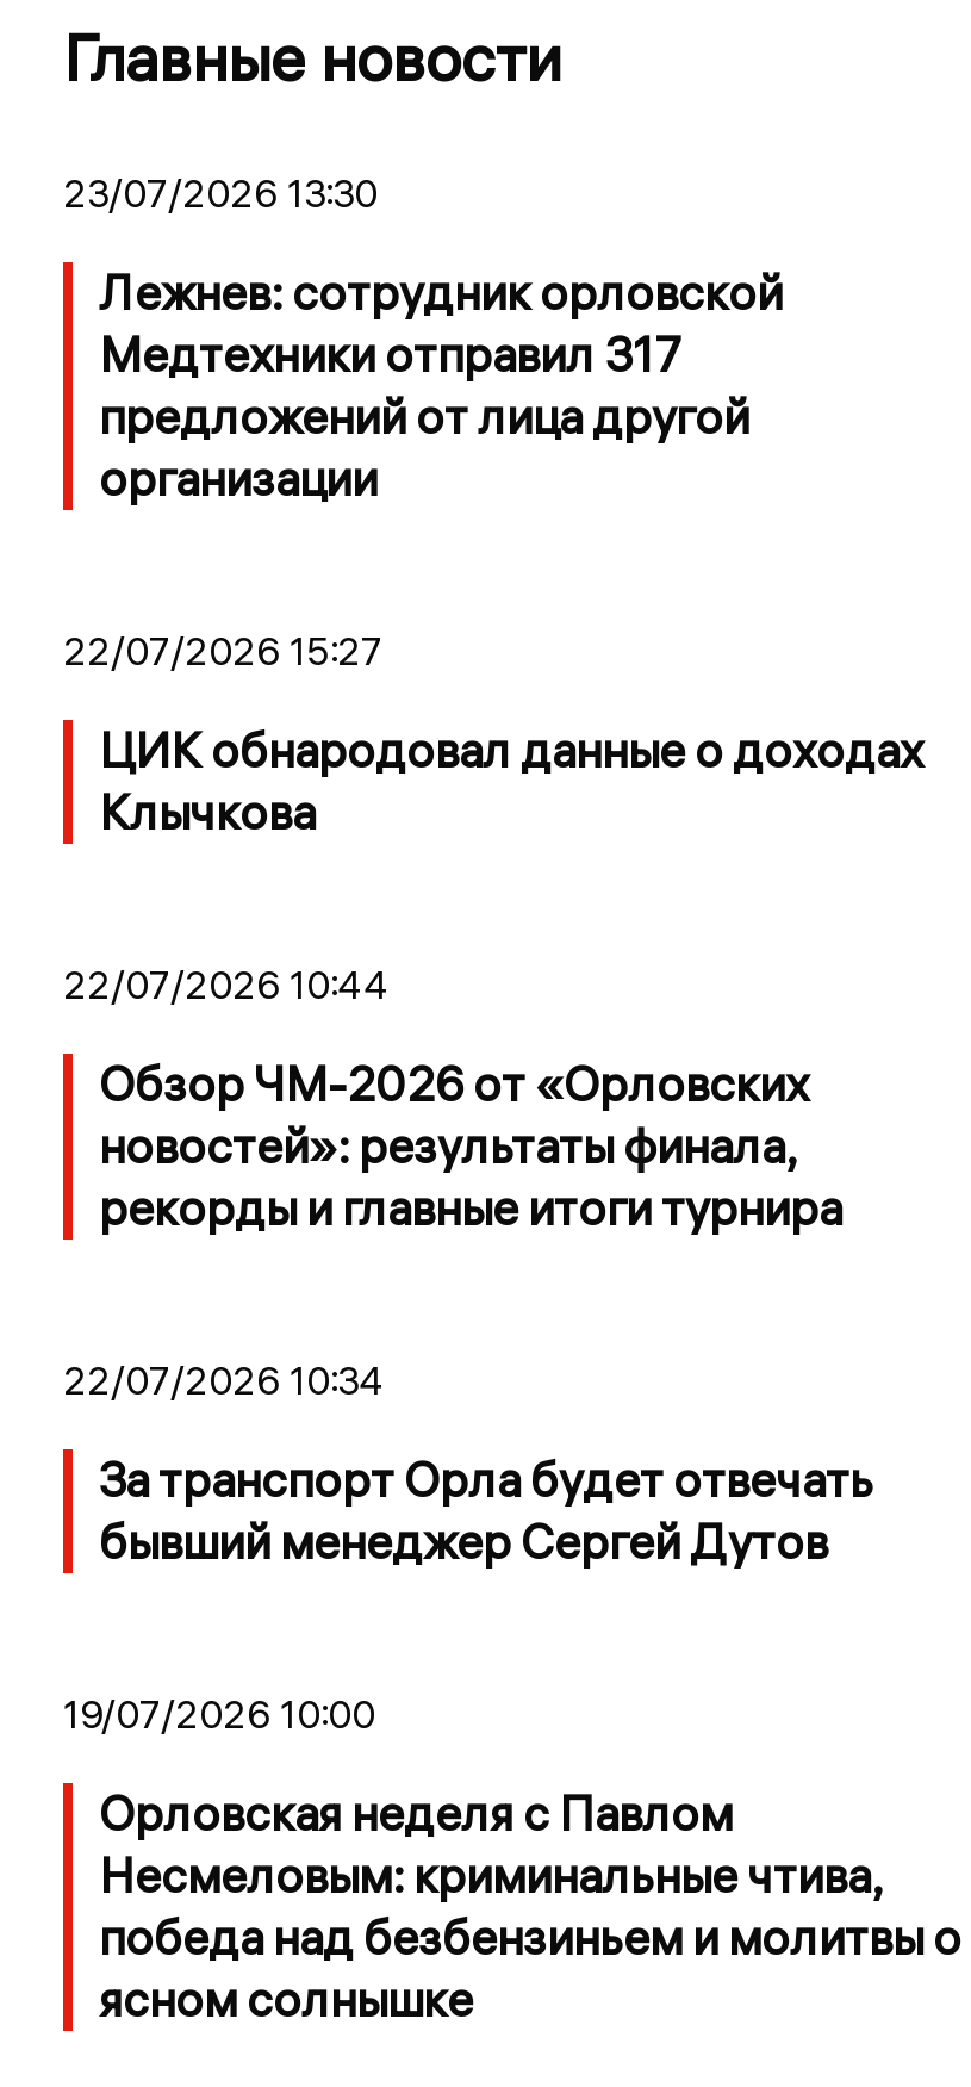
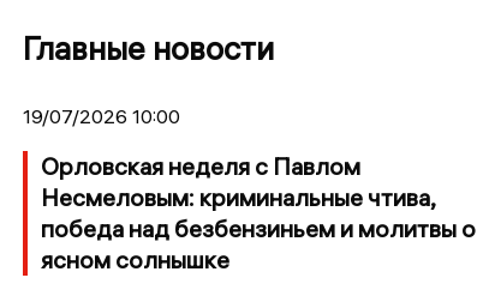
[63,170,923,1572] 23/07/2026 13:30 | Лежнев: сотрудник орловской | Медтехники отправил 317 | предложений от лица другой | организации | 22/07/2026 15:27 | ЦИК обнародовал данные о доходах | Клычкова | 22/07/2026 10:44 | Обзор ЧМ-2026 от «Орловских | новостей»: результаты финала, | рекорды и главные итоги турнира | 22/07/2026 10:34 | За транспорт Орла будет отвечать | бывший менеджер Сергей Дутов -> none

